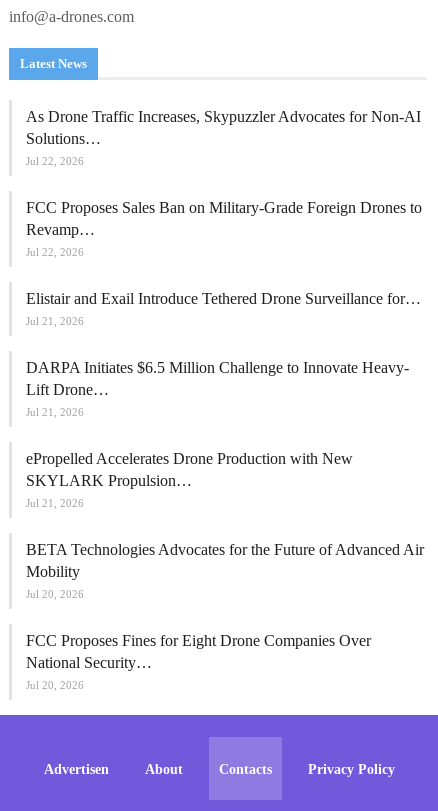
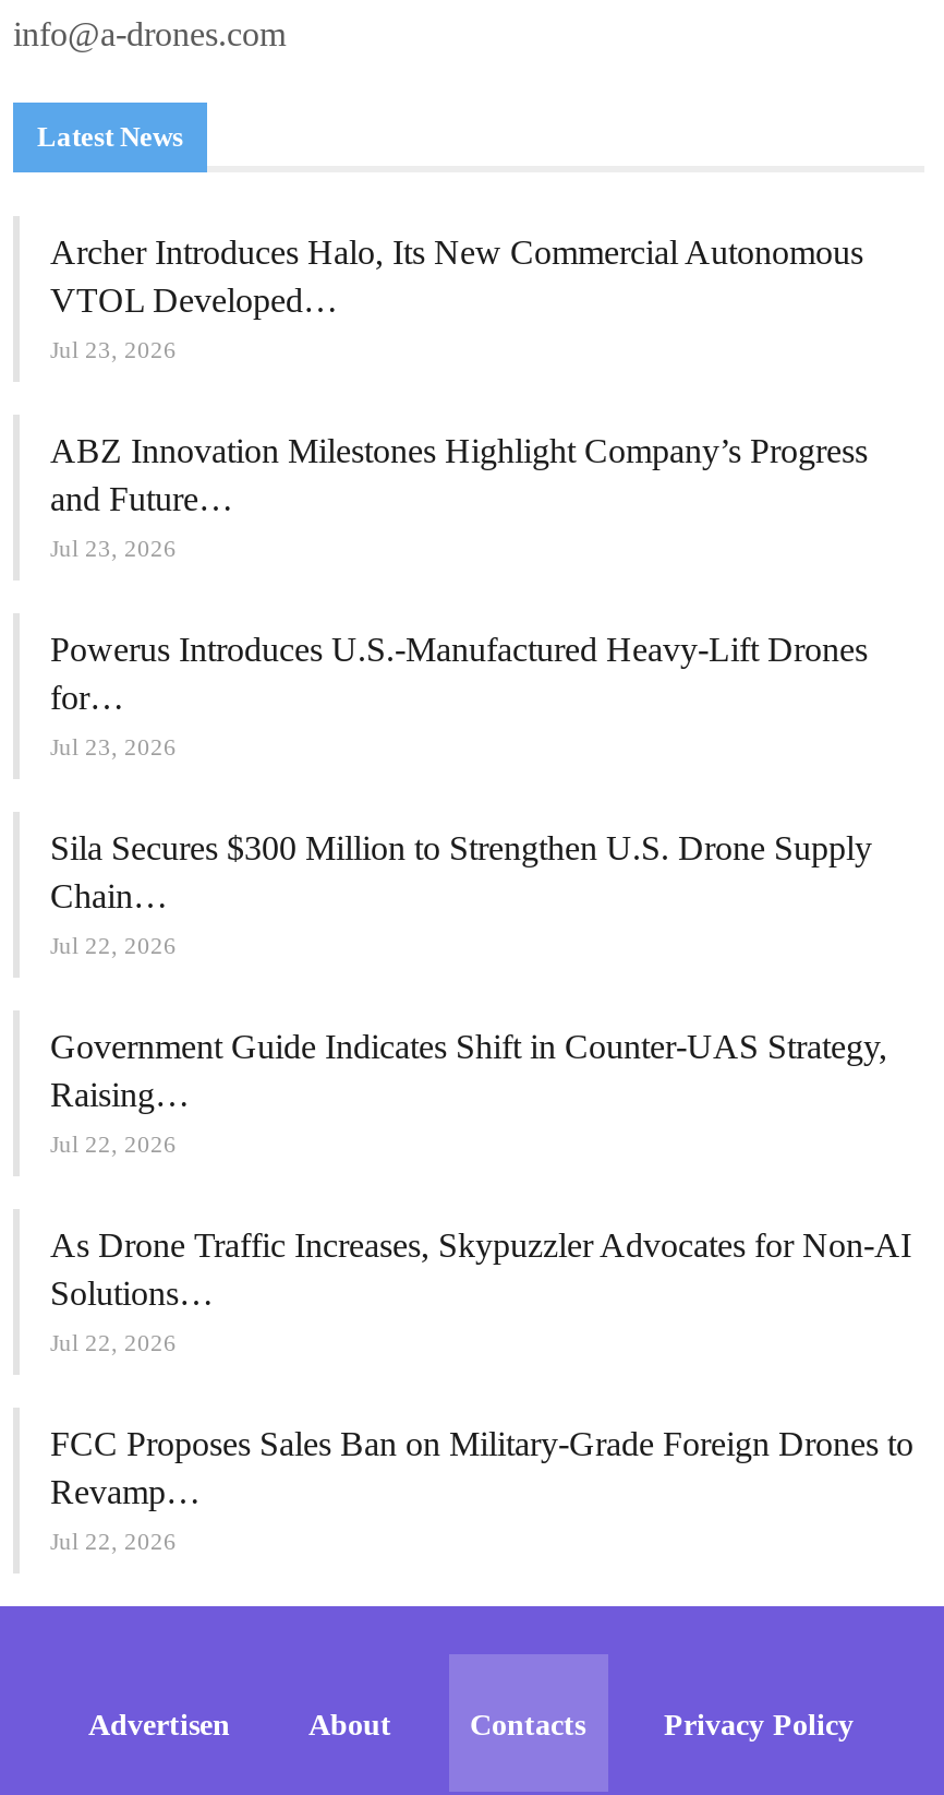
none -> [50,233,887,1156] Archer Introduces Halo, Its New Commercial Autonomous | VTOL Developed… | Jul 23, 2026 | ABZ Innovation Milestones Highlight Company’s Progress | and Future… | Jul 23, 2026 | Powerus Introduces U.S.-Manufactured Heavy-Lift Drones | for… | Jul 23, 2026 | Sila Secures $300 Million to Strengthen U.S. Drone Supply | Chain… | Jul 22, 2026 | Government Guide Indicates Shift in Counter-UAS Strategy, | Raising… | Jul 22, 2026
moved [26,108,422,258] -> [50,1226,913,1553]: As Drone Traffic Increases, Skypuzzler Advocates for Non-AI | Solutions… | Jul 22, 2026 | FCC Proposes Sales Ban on Military-Grade Foreign Drones to | Revamp… | Jul 22, 2026
[26,290,424,691] Elistair and Exail Introduce Tethered Drone Surveillance for… | Jul 21, 2026 | DARPA Initiates $6.5 Million Challenge to Innovate Heavy- | Lift Drone… | Jul 21, 2026 | ePropelled Accelerates Drone Production with New | SKYLARK Propulsion… | Jul 21, 2026 | BETA Technologies Advocates for the Future of Advanced Air | Mobility | Jul 20, 2026 | FCC Proposes Fines for Eight Drone Companies Over | National Security… | Jul 20, 2026 -> none

